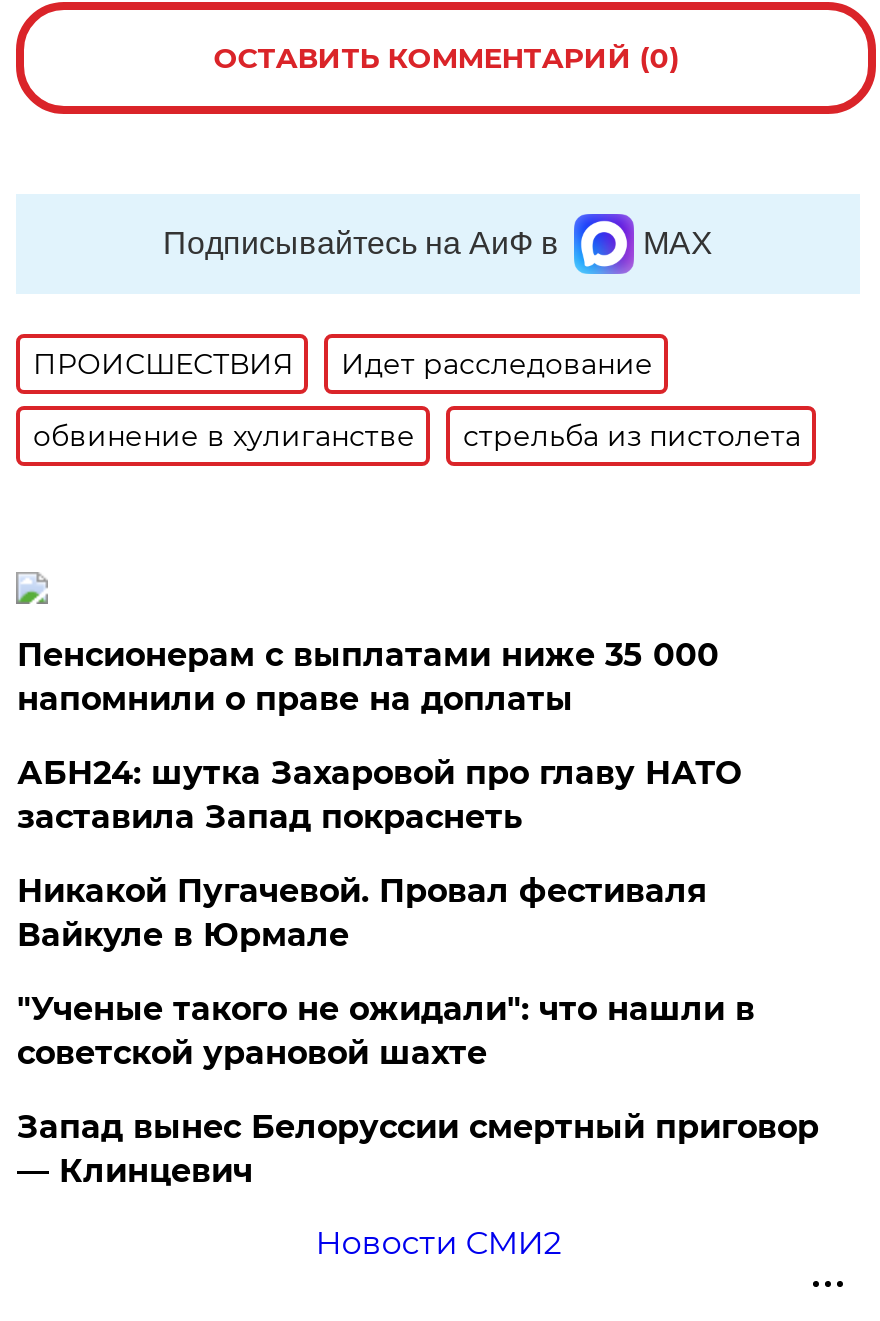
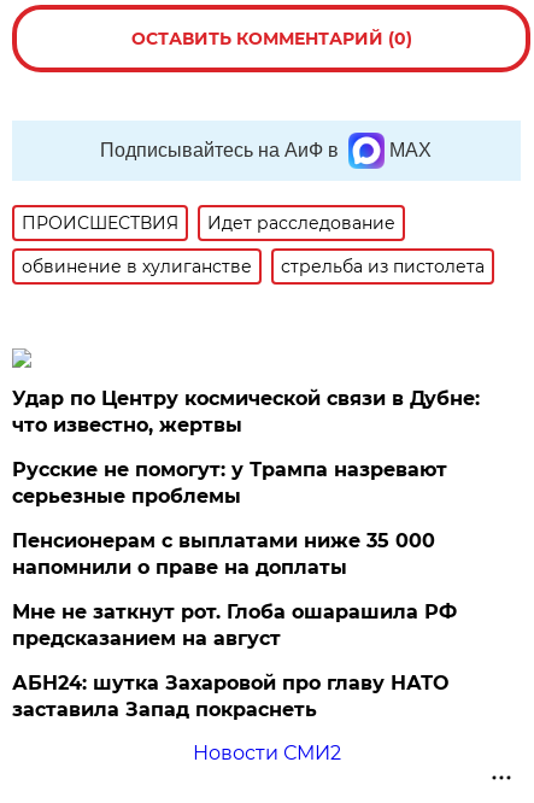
none -> [13,387,480,508] Удар по Центру космической связи в Дубне: | что известно, жертвы | Русские не помогут: у Трампа назревают | серьезные проблемы
moved [17,636,719,718] -> [13,530,436,579]: Пенсионерам с выплатами ниже 35 000 | напомнили о праве на доплаты
none -> [13,601,457,650] Мне не заткнут рот. Глоба ошарашила РФ | предсказанием на август
moved [17,754,741,836] -> [13,672,449,721]: АБН24: шутка Захаровой про главу НАТО | заставила Запад покраснеть
[17,872,819,1190] Никакой Пугачевой. Провал фестиваля | Вайкуле в Юрмале | "Ученые такого не ожидали": что нашли в | советской урановой шахте | Запад вынес Белоруссии смертный приговор | — Клинцевич -> none

